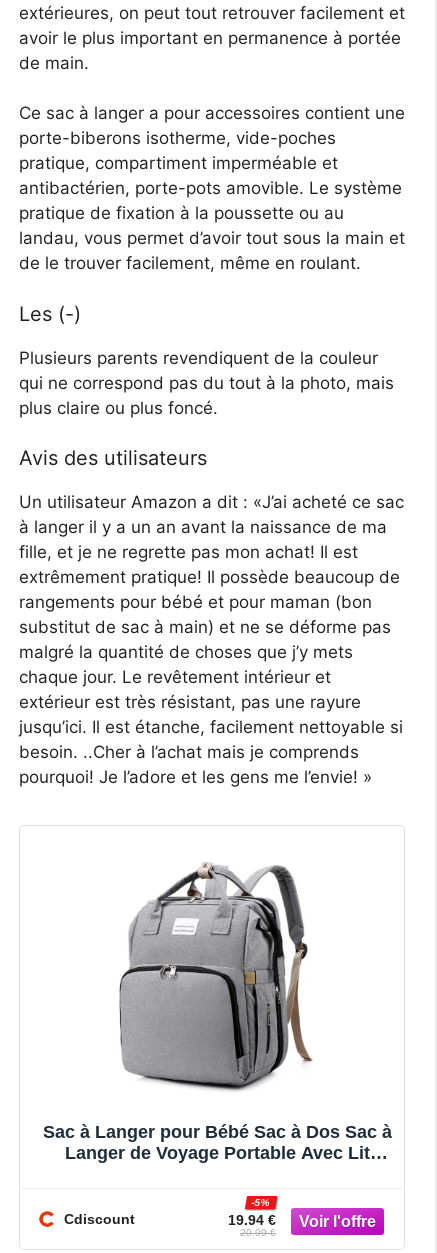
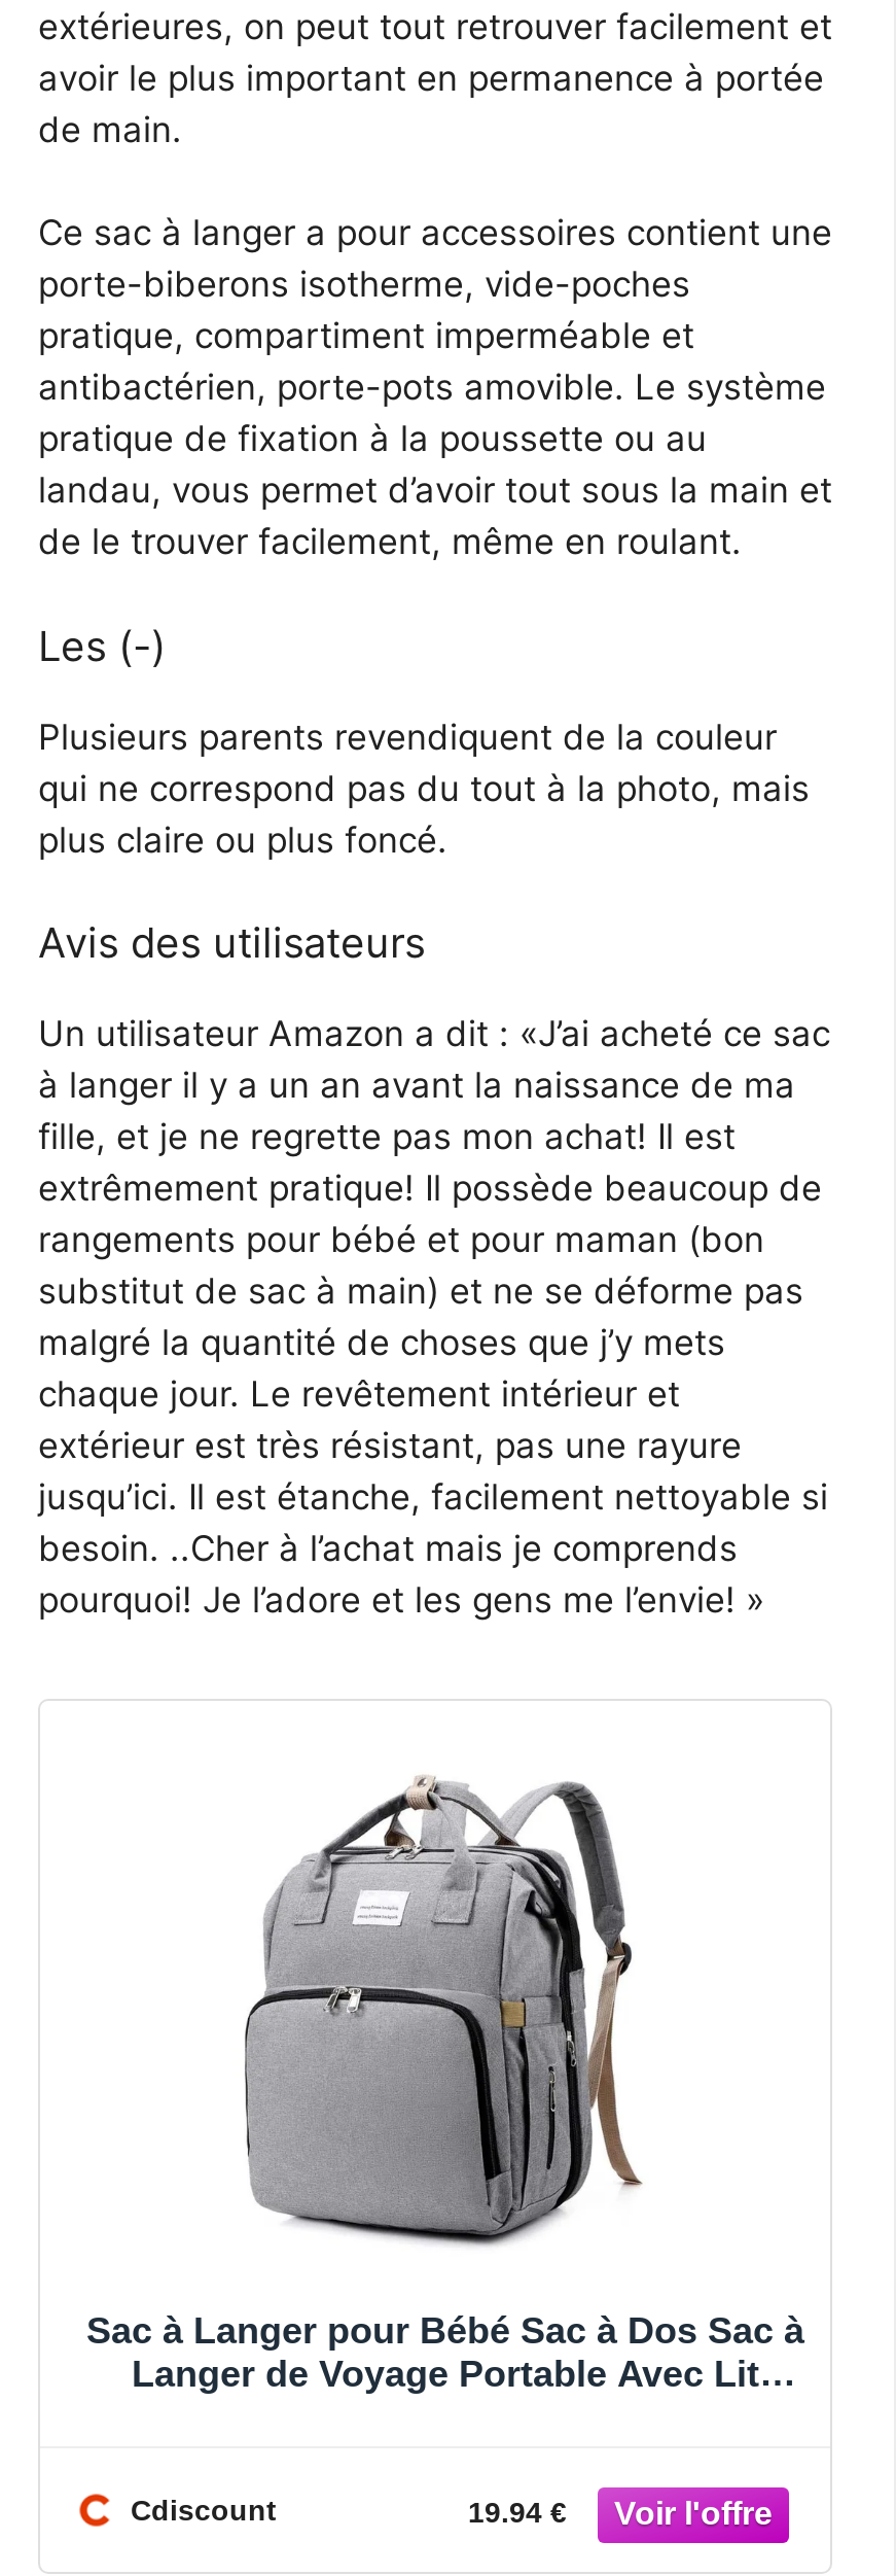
[240,1197,276,1238] -5% | 20.99 € -> none

